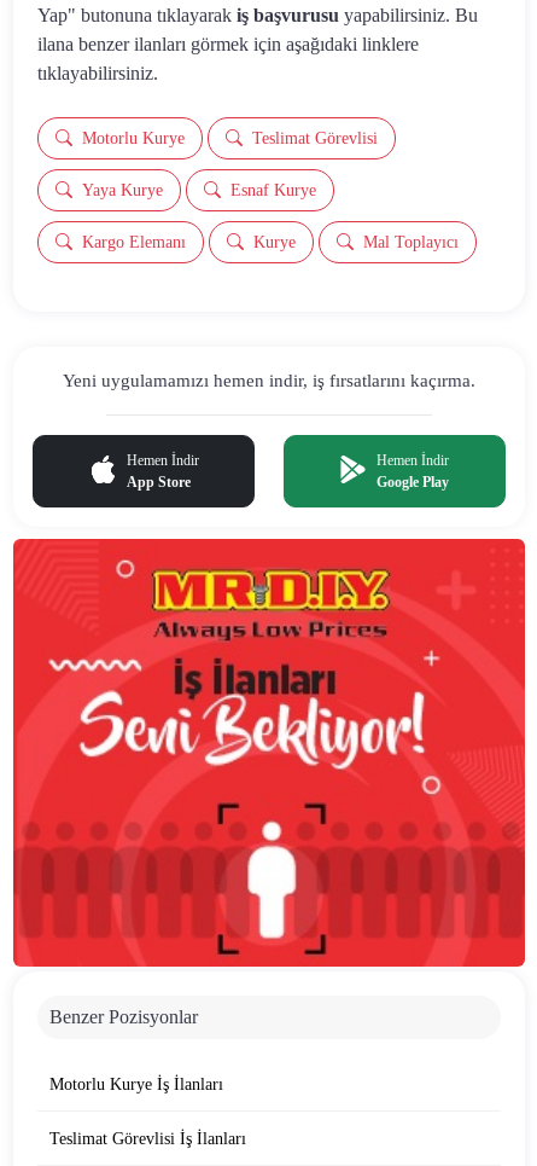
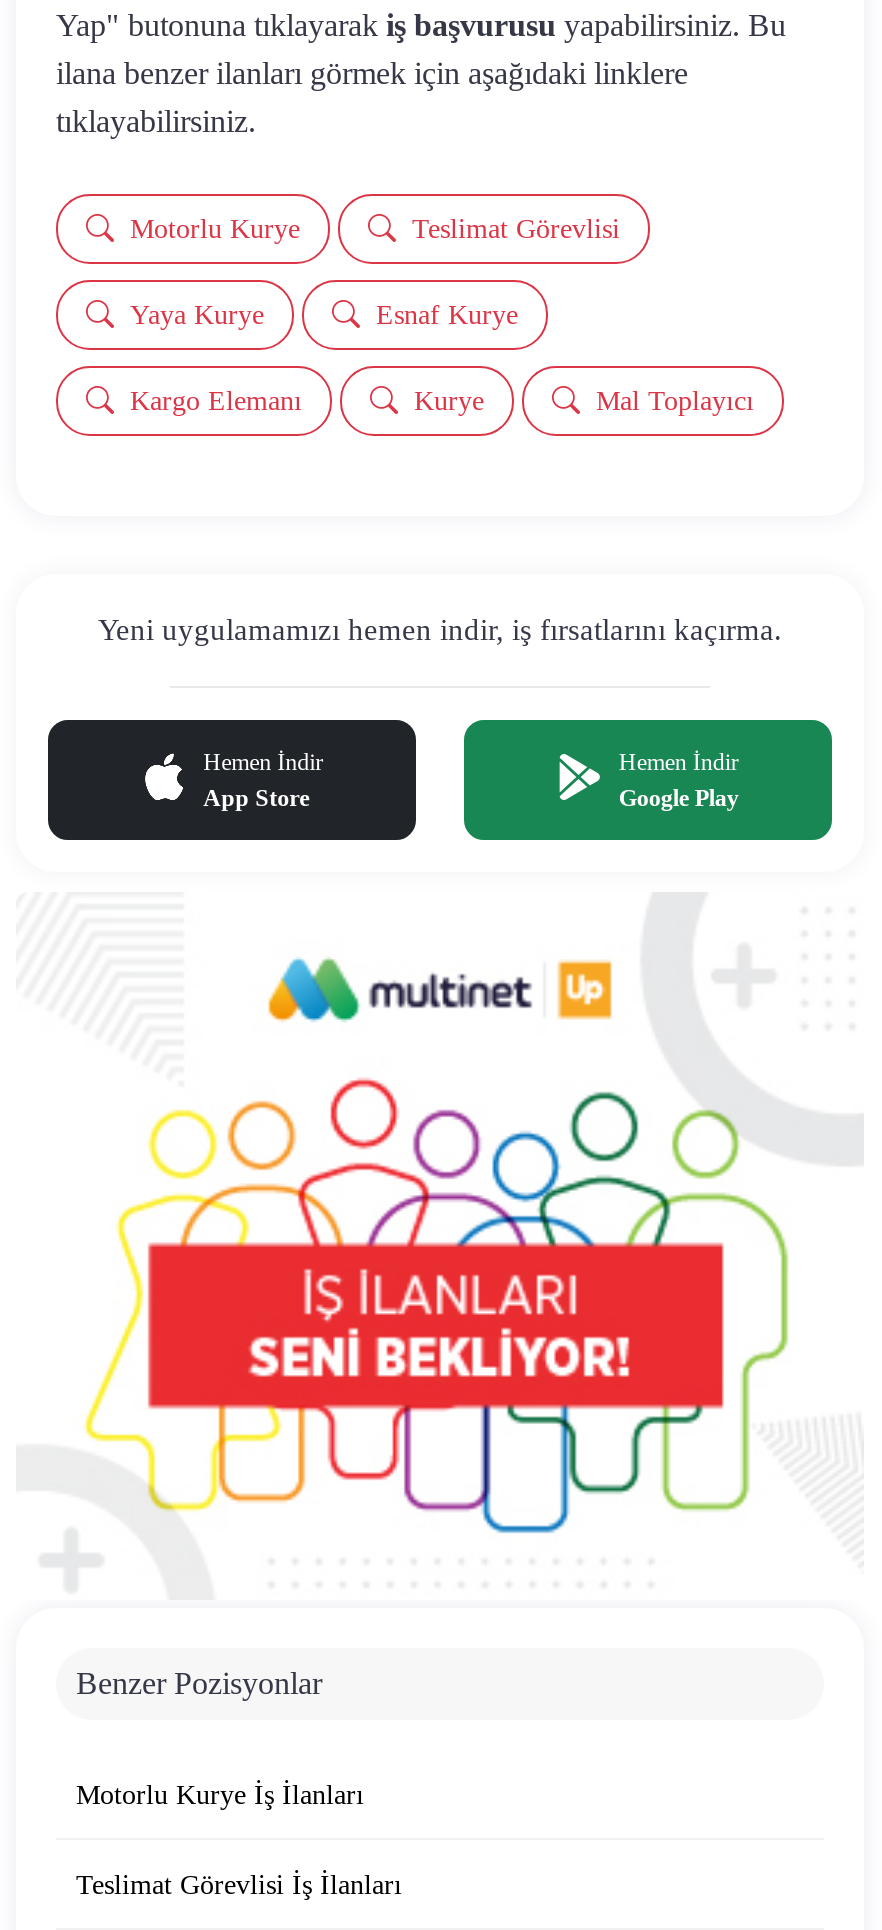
[12,538,526,968] [image] -> [16,892,864,1600] [image]

